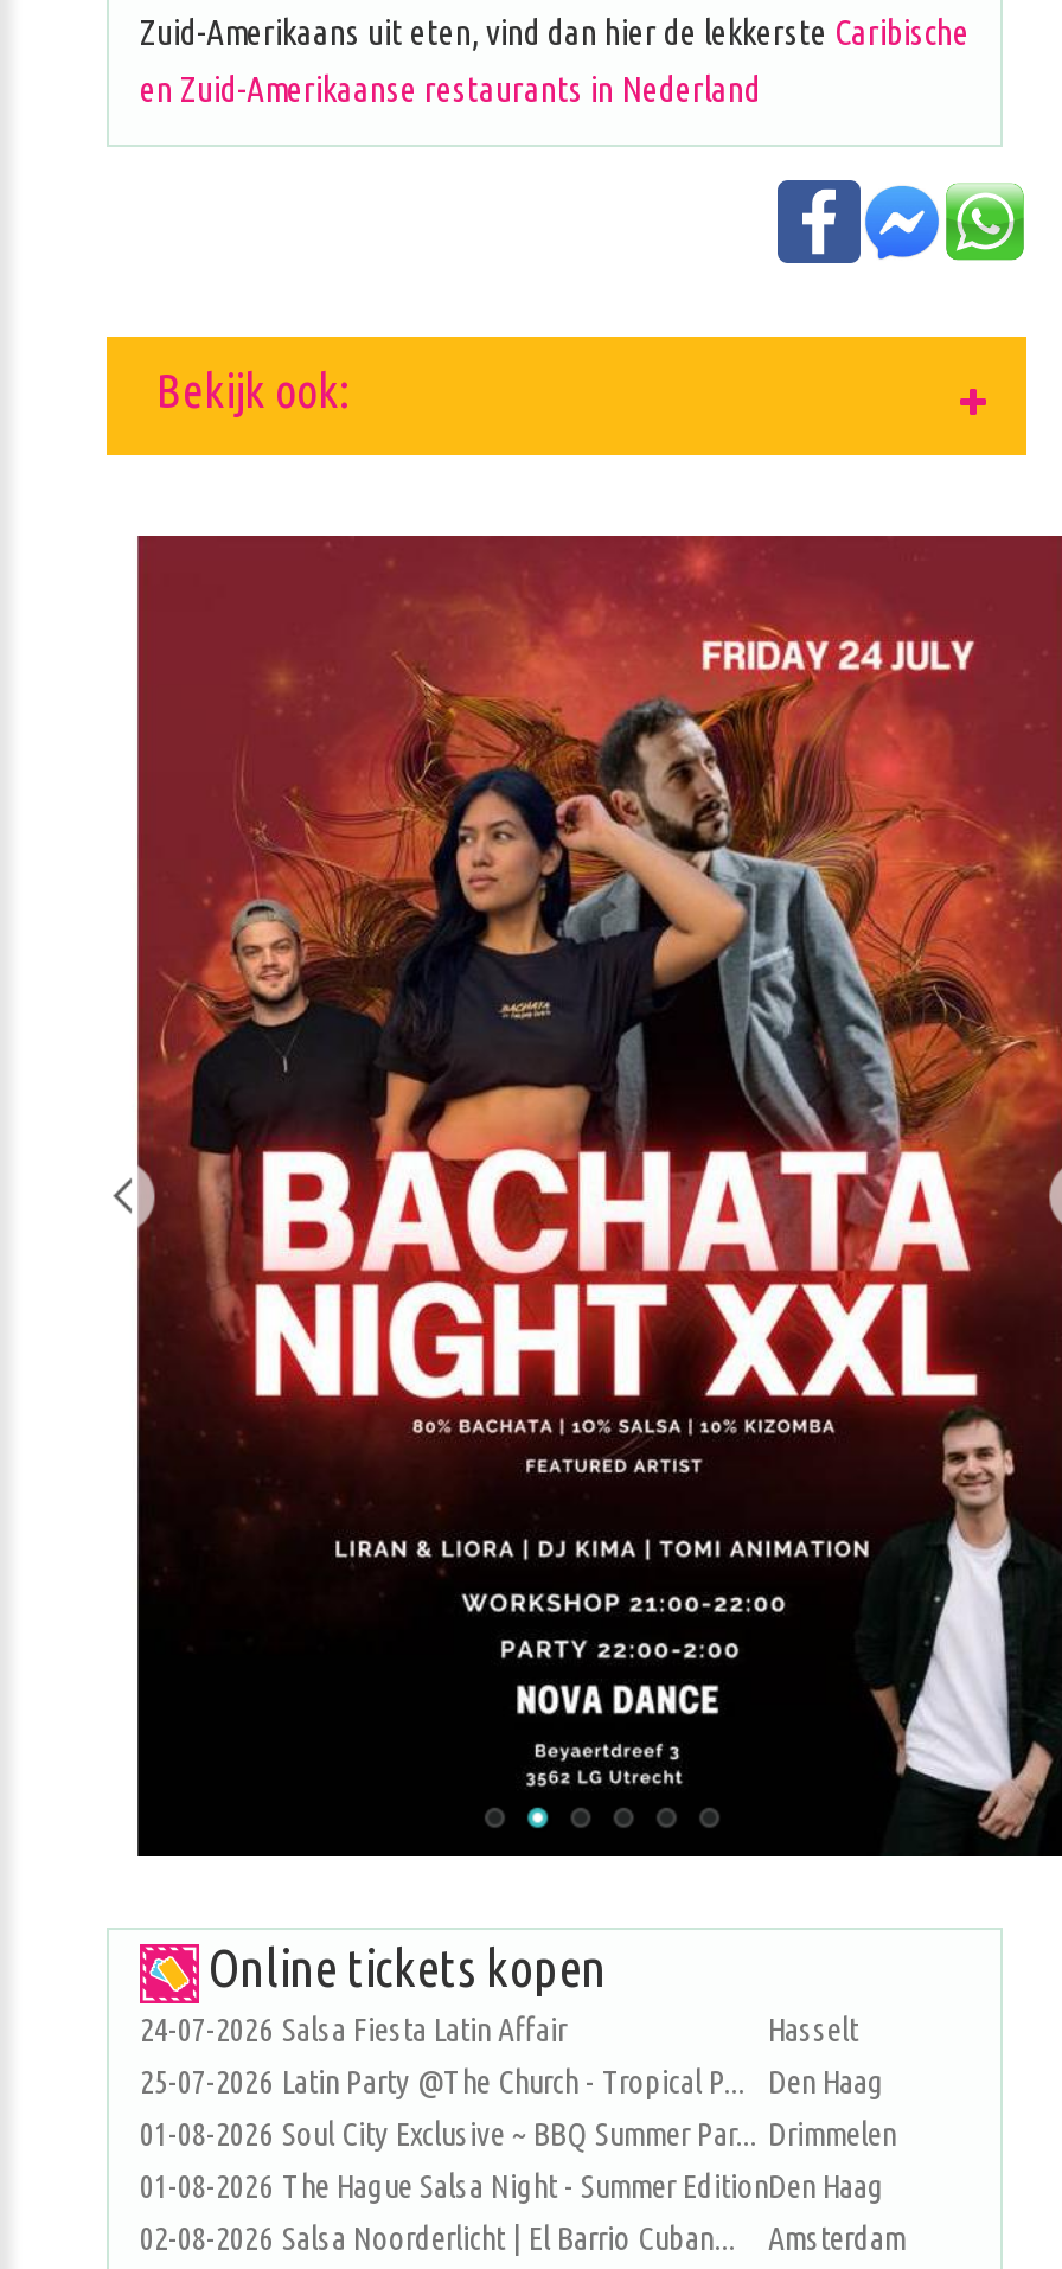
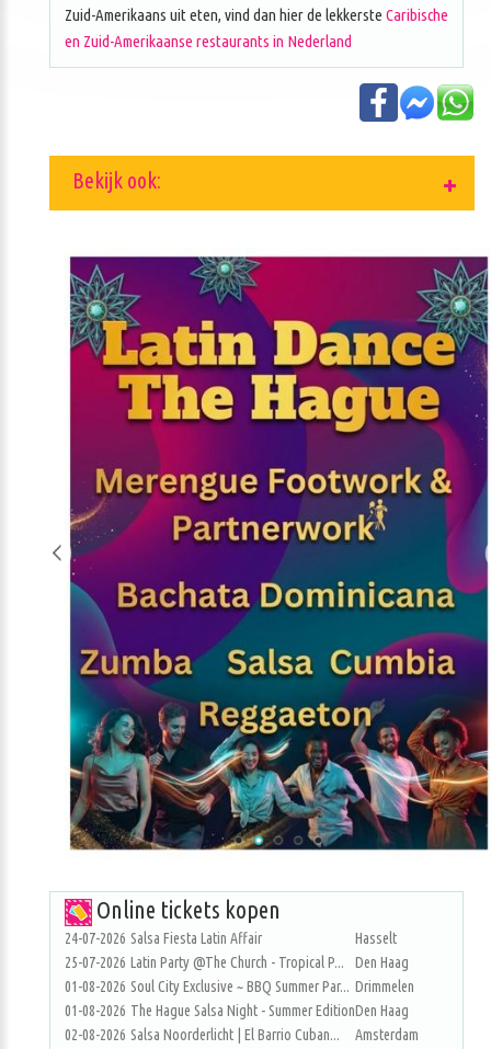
[135,533,1055,1859] [image] -> [64,248,488,858] [image]

